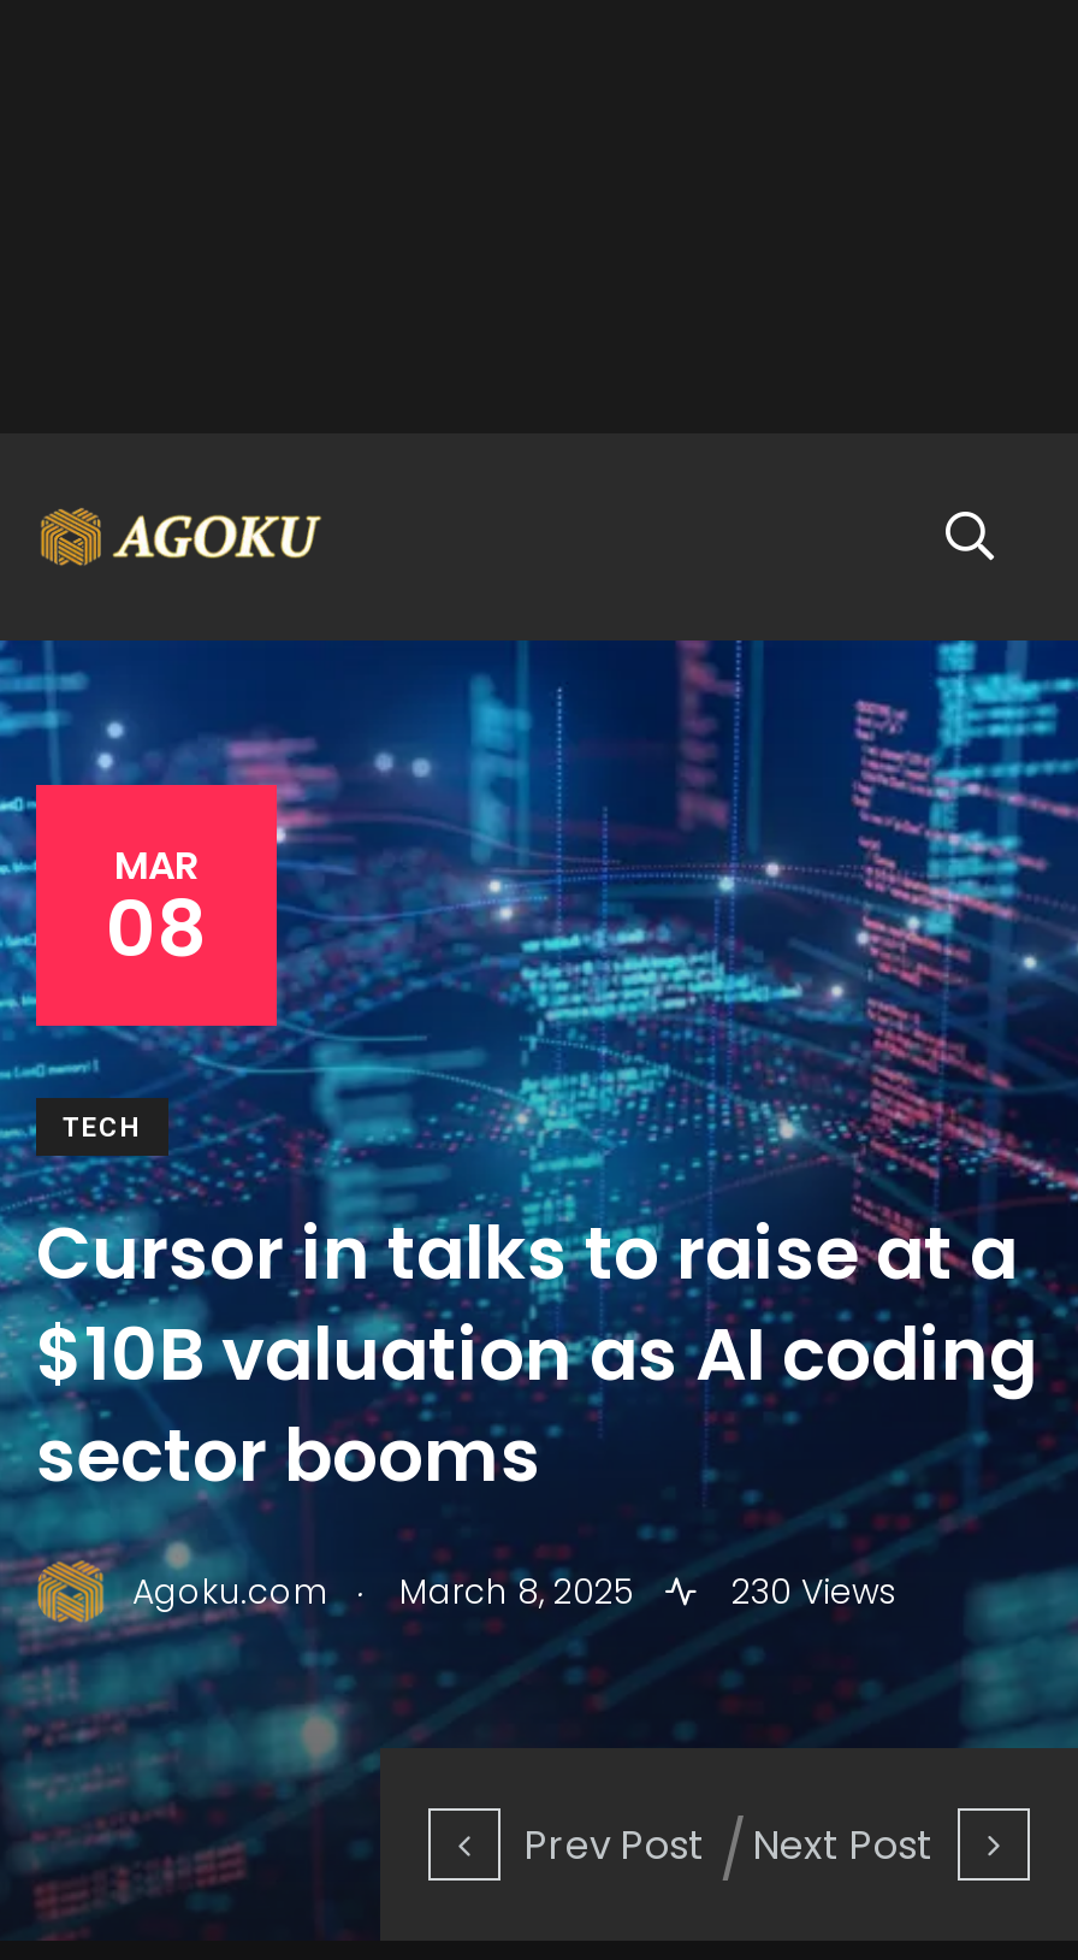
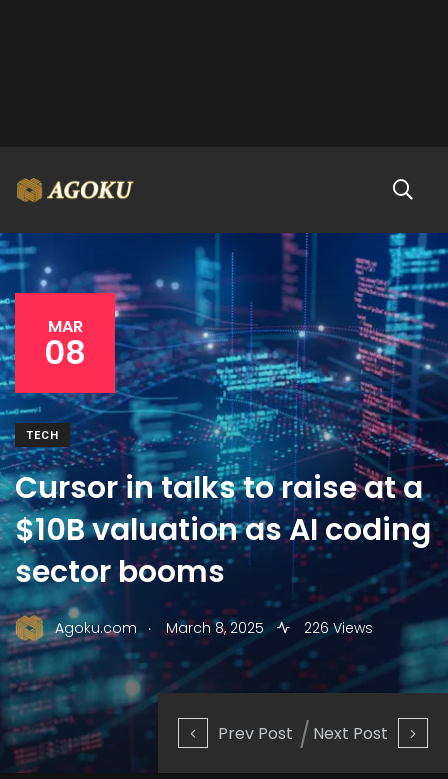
[132,1559,898,1614] Agoku.com . March 8, 2025 230 Views -> [55,614,373,637] Agoku.com . March 8, 2025 226 Views

